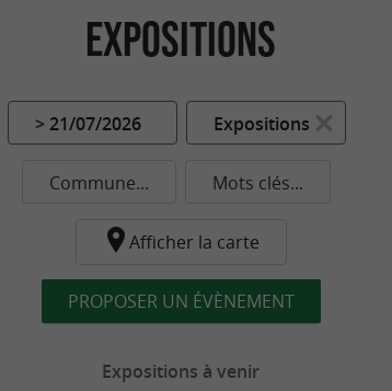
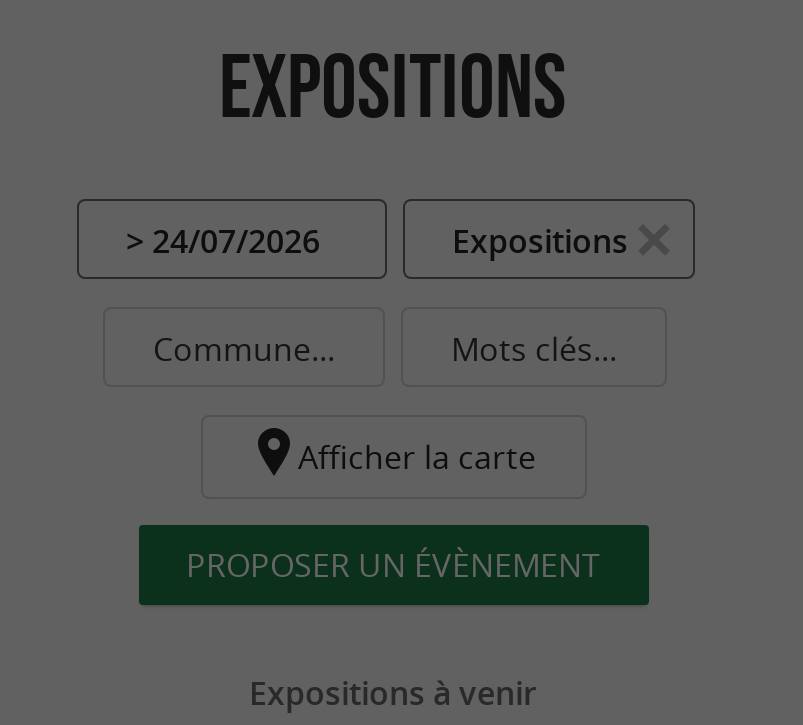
[34,112,141,136] > 21/07/2026 -> [126,219,320,263] > 24/07/2026

